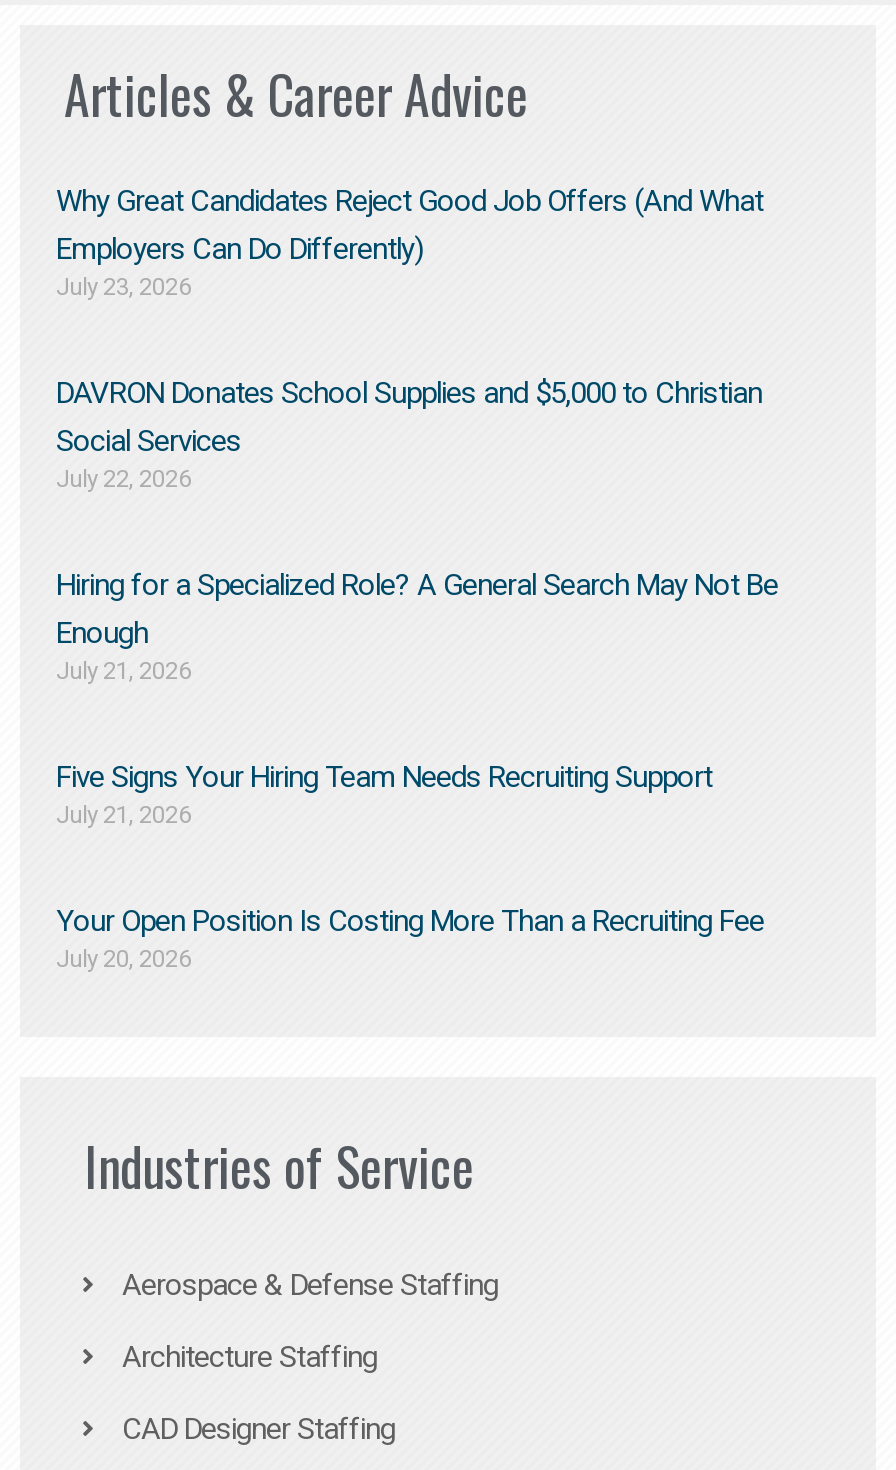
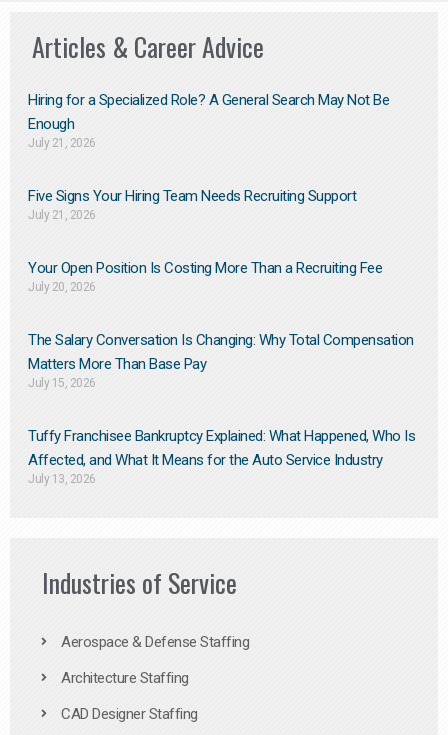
[56,182,763,492] Why Great Candidates Reject Good Job Offers (And What | Employers Can Do Differently) | July 23, 2026 | DAVRON Donates School Supplies and $5,000 to Christian | Social Services | July 22, 2026 -> none
moved [56,566,778,972] -> [28,91,389,294]: Hiring for a Specialized Role? A General Search May Not Be | Enough | July 21, 2026 | Five Signs Your Hiring Team Needs Recruiting Support | July 21, 2026 | Your Open Position Is Costing More Than a Recruiting Fee | July 20, 2026
none -> [28,331,415,486] The Salary Conversation Is Changing: Why Total Compensation | Matters More Than Base Pay | July 15, 2026 | Tuffy Franchisee Bankruptcy Explained: What Happened, Who Is | Affected, and What It Means for the Auto Service Industry | July 13, 2026

